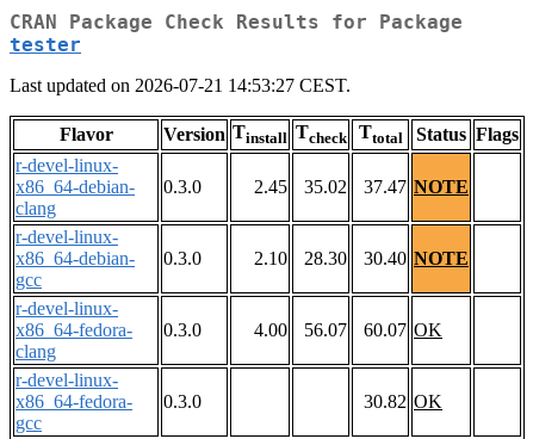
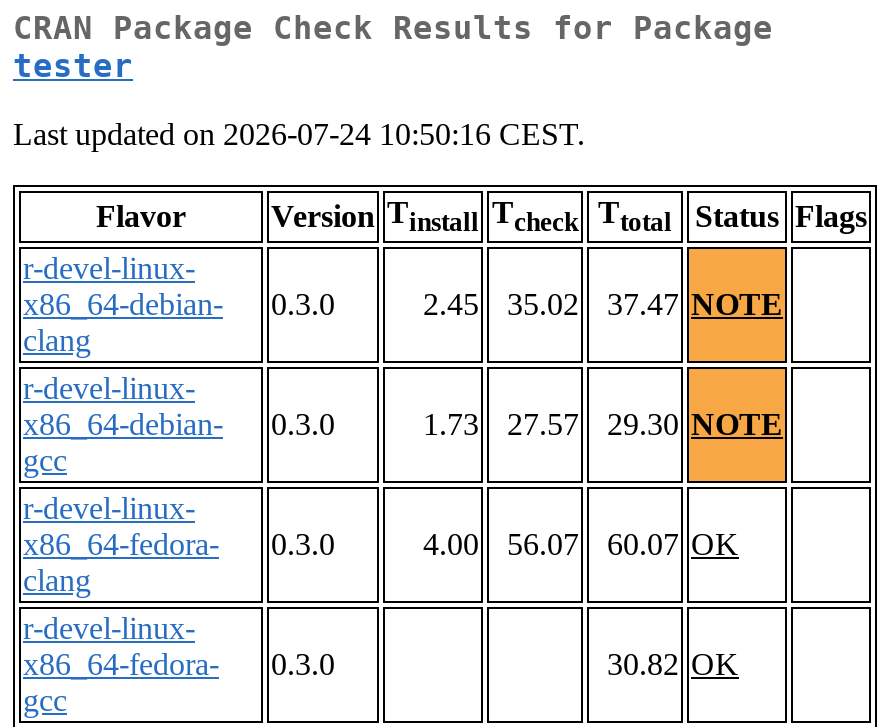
[10,76,351,96] Last updated on 2026-07-21 14:53:27 CEST. -> [13,118,585,152] Last updated on 2026-07-24 10:50:16 CEST.
[254,248,287,269] 2.10 -> [423,408,479,442] 1.73
[304,248,347,269] 28.30 -> [507,408,579,442] 27.57
[364,248,469,269] 30.40 NOTE -> [607,408,783,442] 29.30 NOTE

